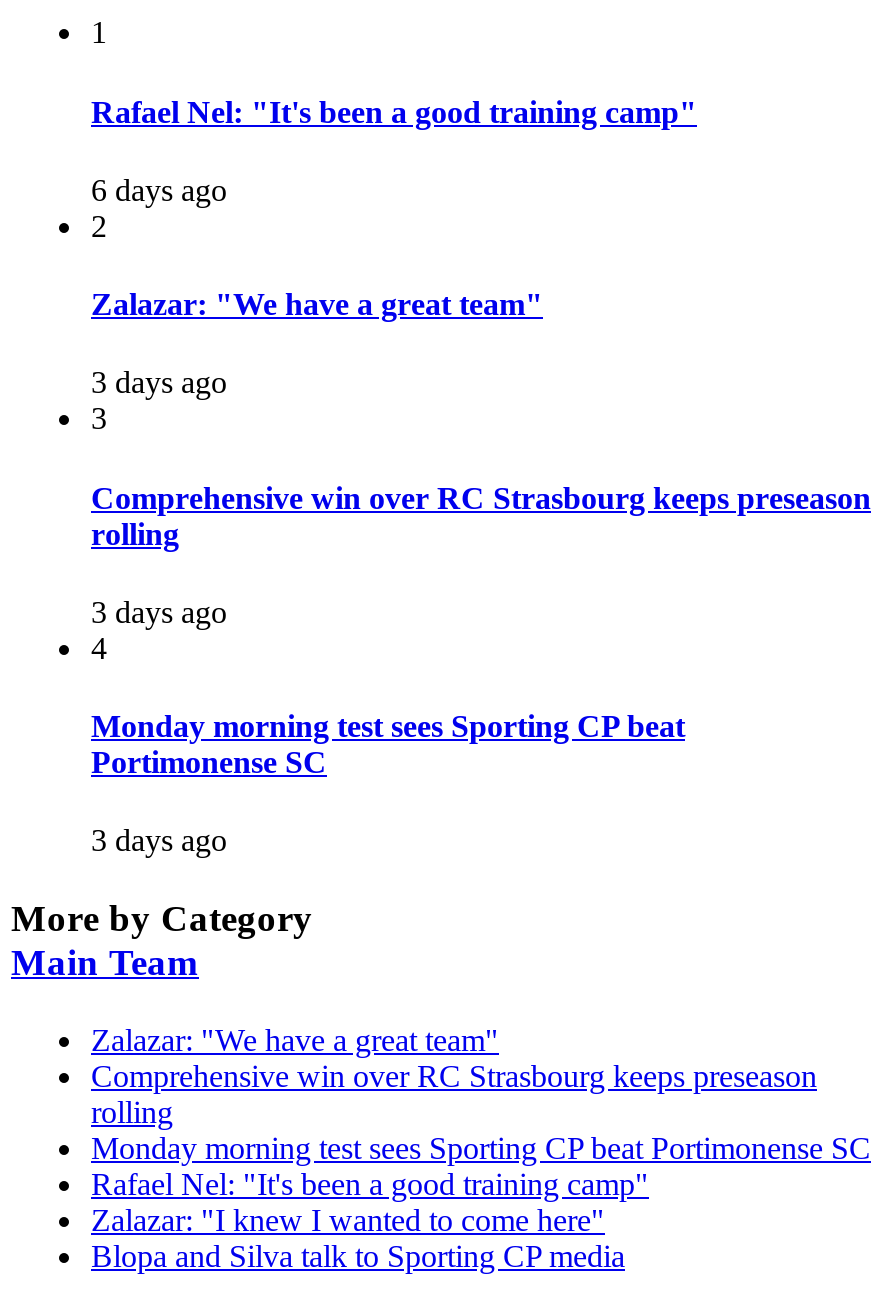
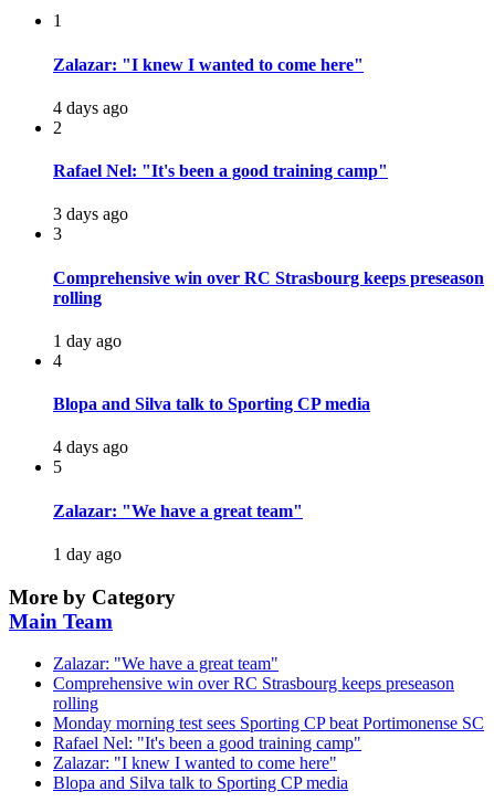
[91,94,697,128] Rafael Nel: "It's been a good training camp" -> [53,55,364,73] Zalazar: "I knew I wanted to come here"
[91,173,227,207] 6 days ago -> [53,98,128,117] 4 days ago
[91,287,543,321] Zalazar: "We have a great team" -> [53,161,388,180] Rafael Nel: "It's been a good training camp"
[91,595,227,629] 3 days ago -> [53,331,122,350] 1 day ago
[91,709,685,858] Monday morning test sees Sporting CP beat | Portimonense SC | 3 days ago -> [53,394,370,563] Blopa and Silva talk to Sporting CP media | 4 days ago | 5 | Zalazar: "We have a great team" | 1 day ago

